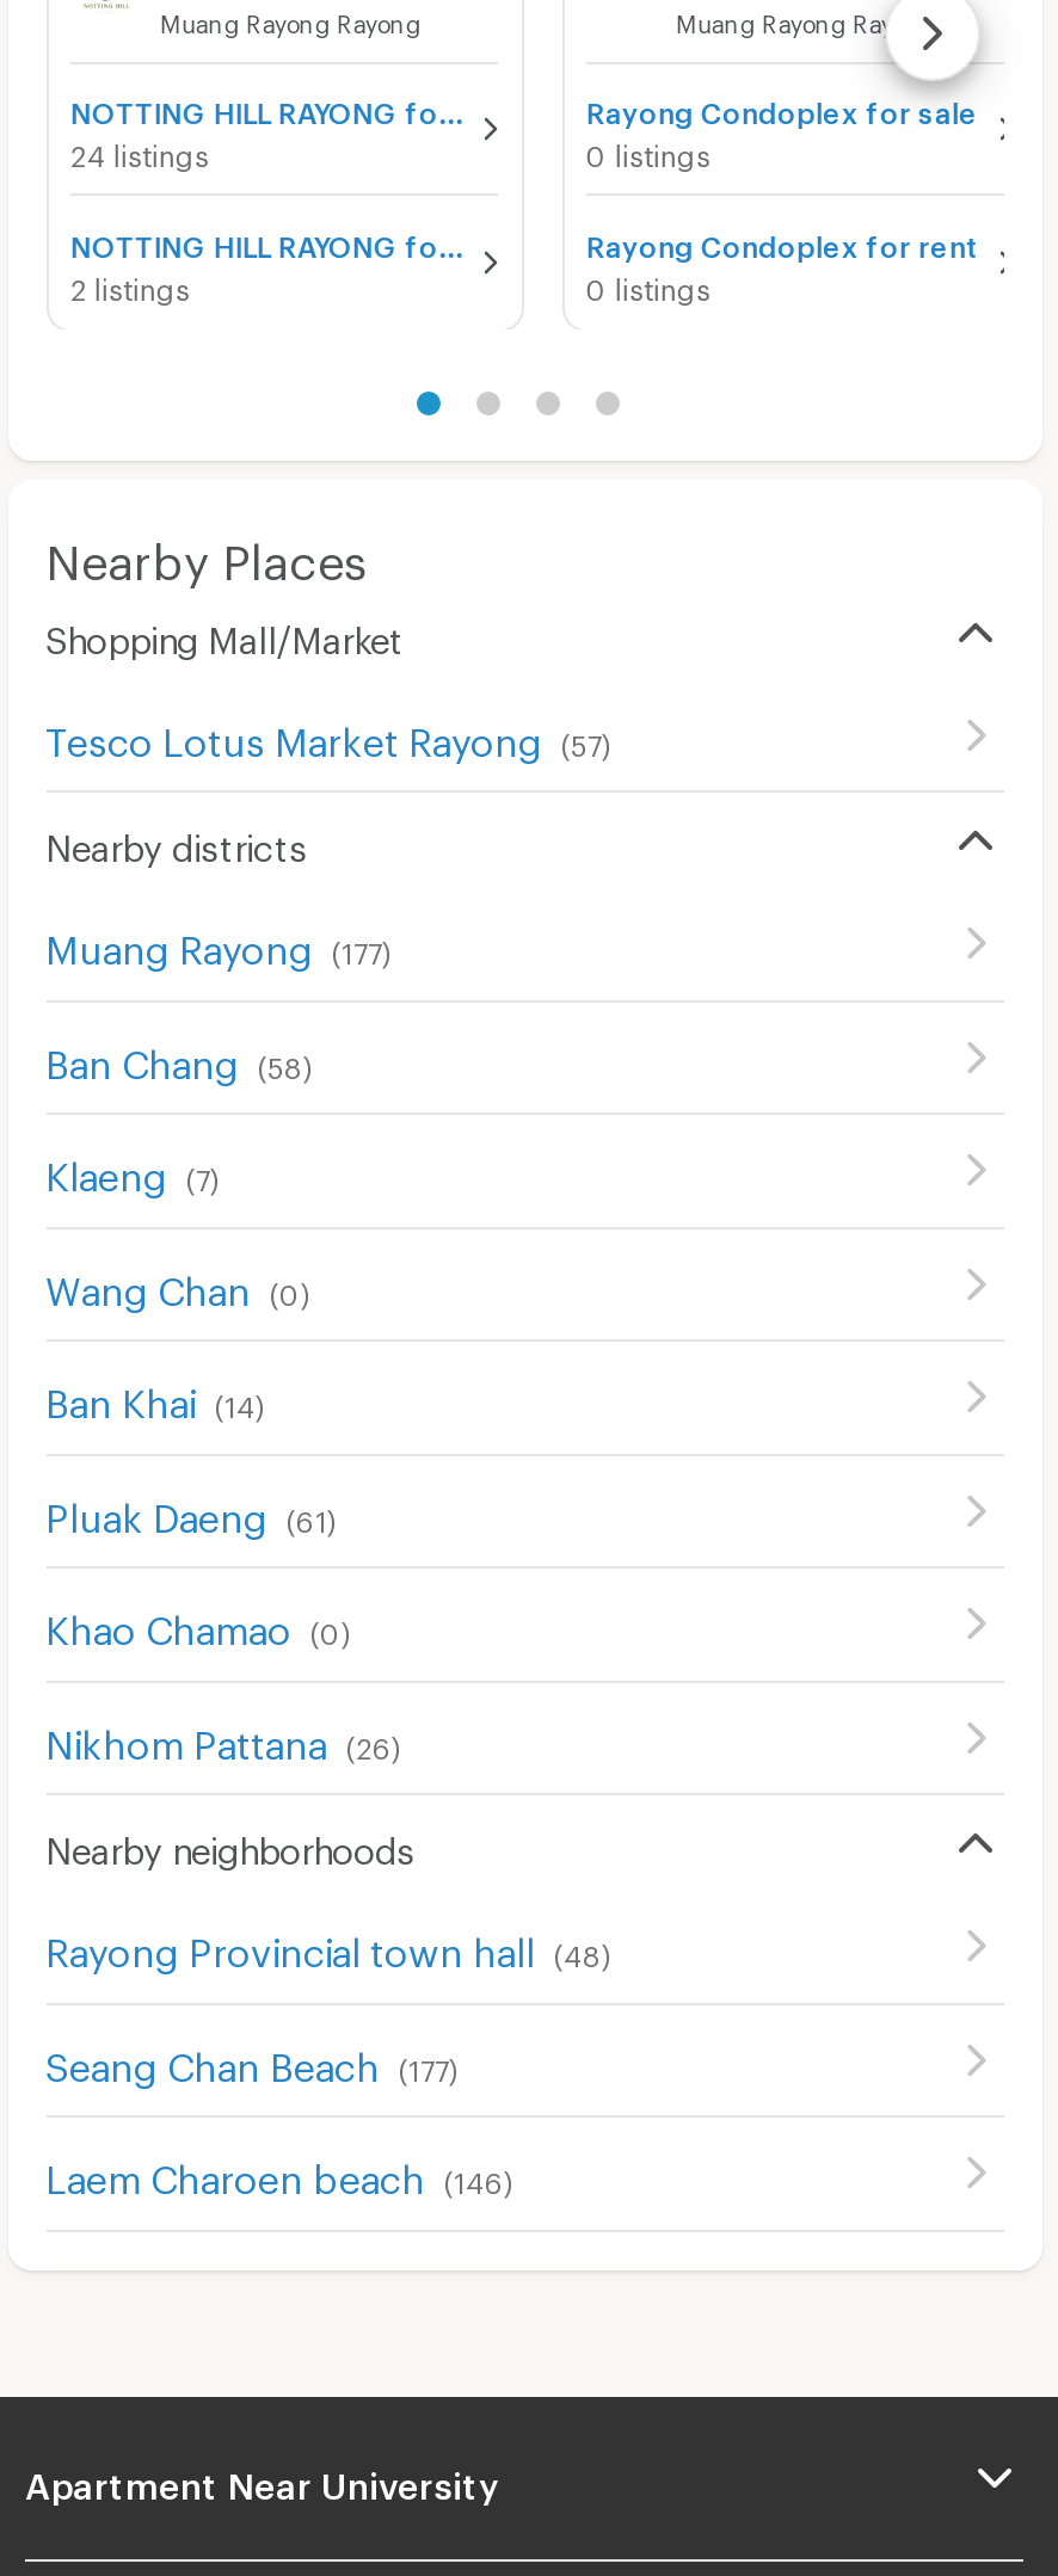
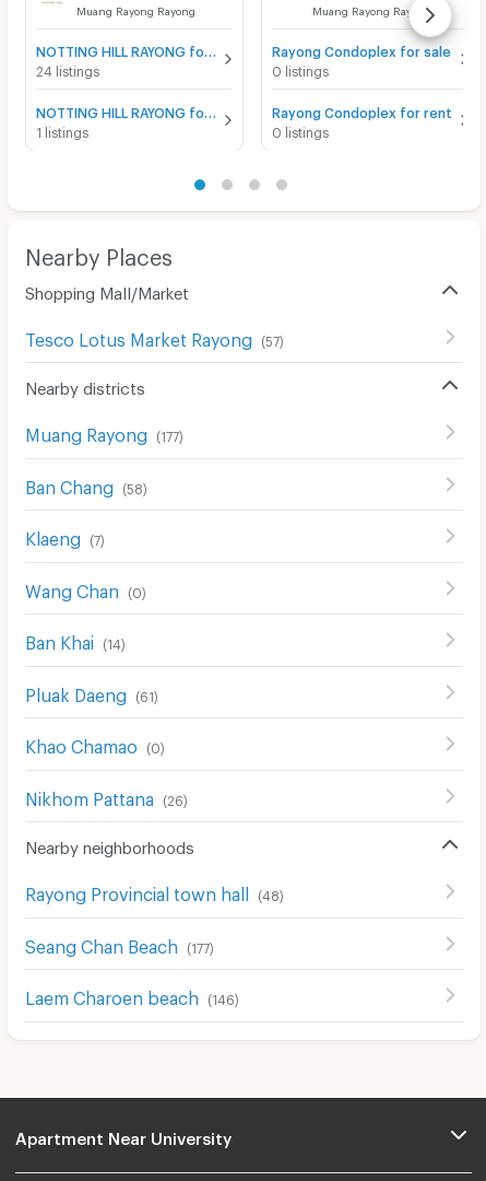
[70,271,190,295] 2 listings -> [36,124,88,135] 1 listings

